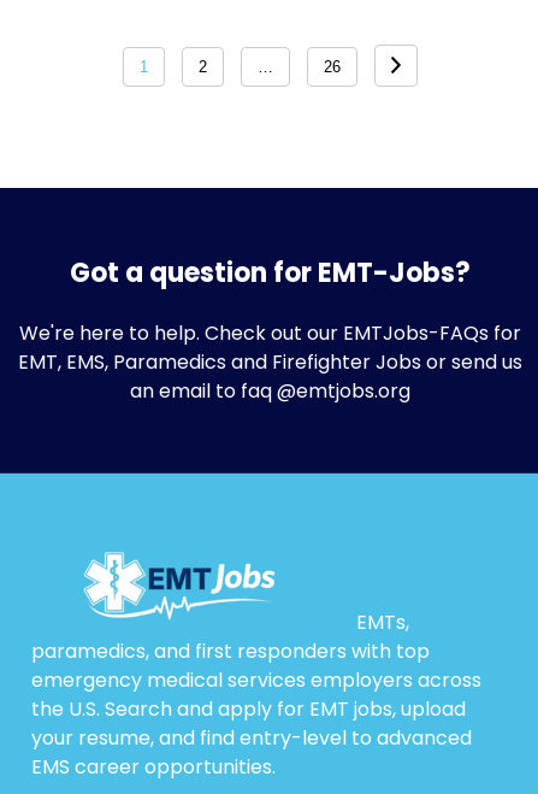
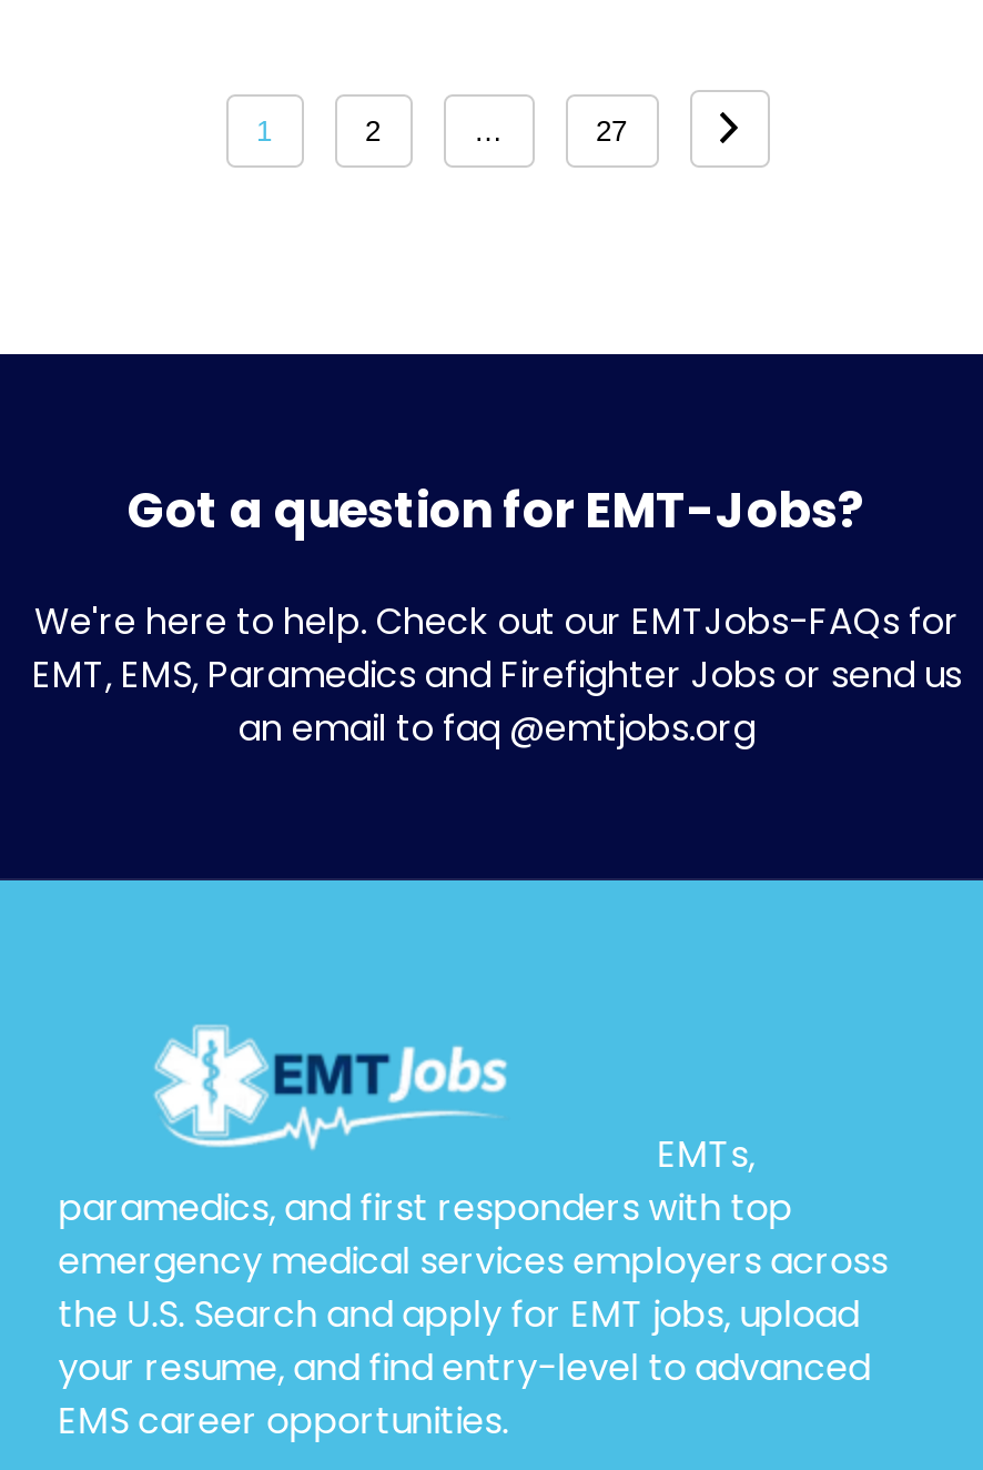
[323,58,340,76] 26 -> [596,114,627,148] 27

